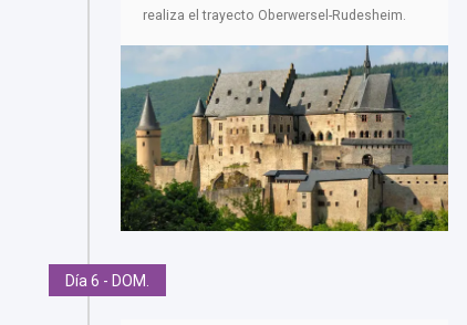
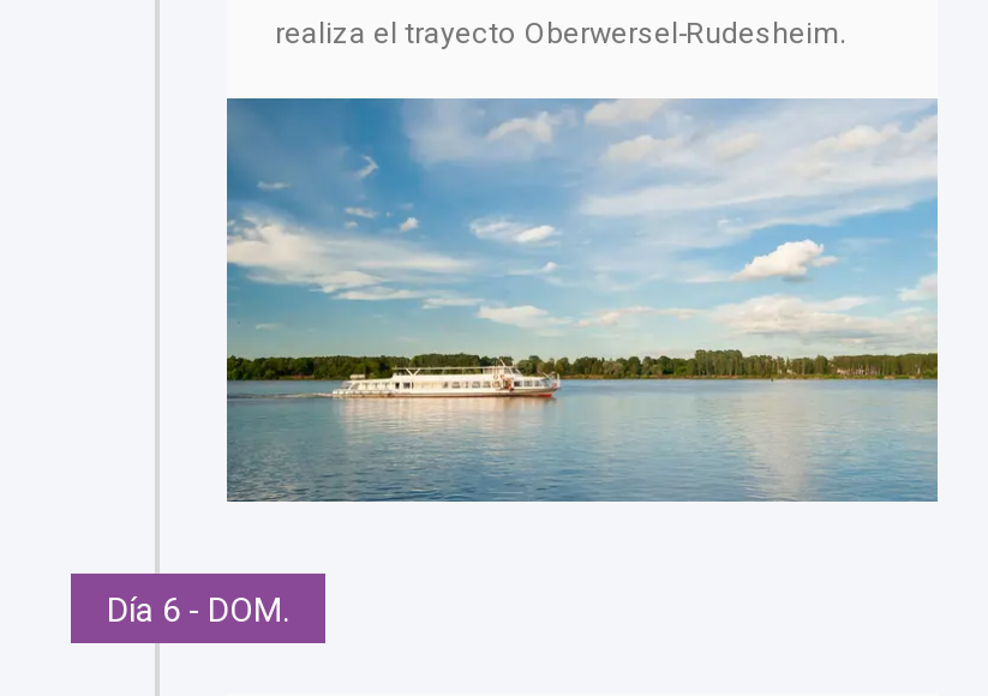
[120,46,449,232] [image] -> [224,98,940,504] [image]

